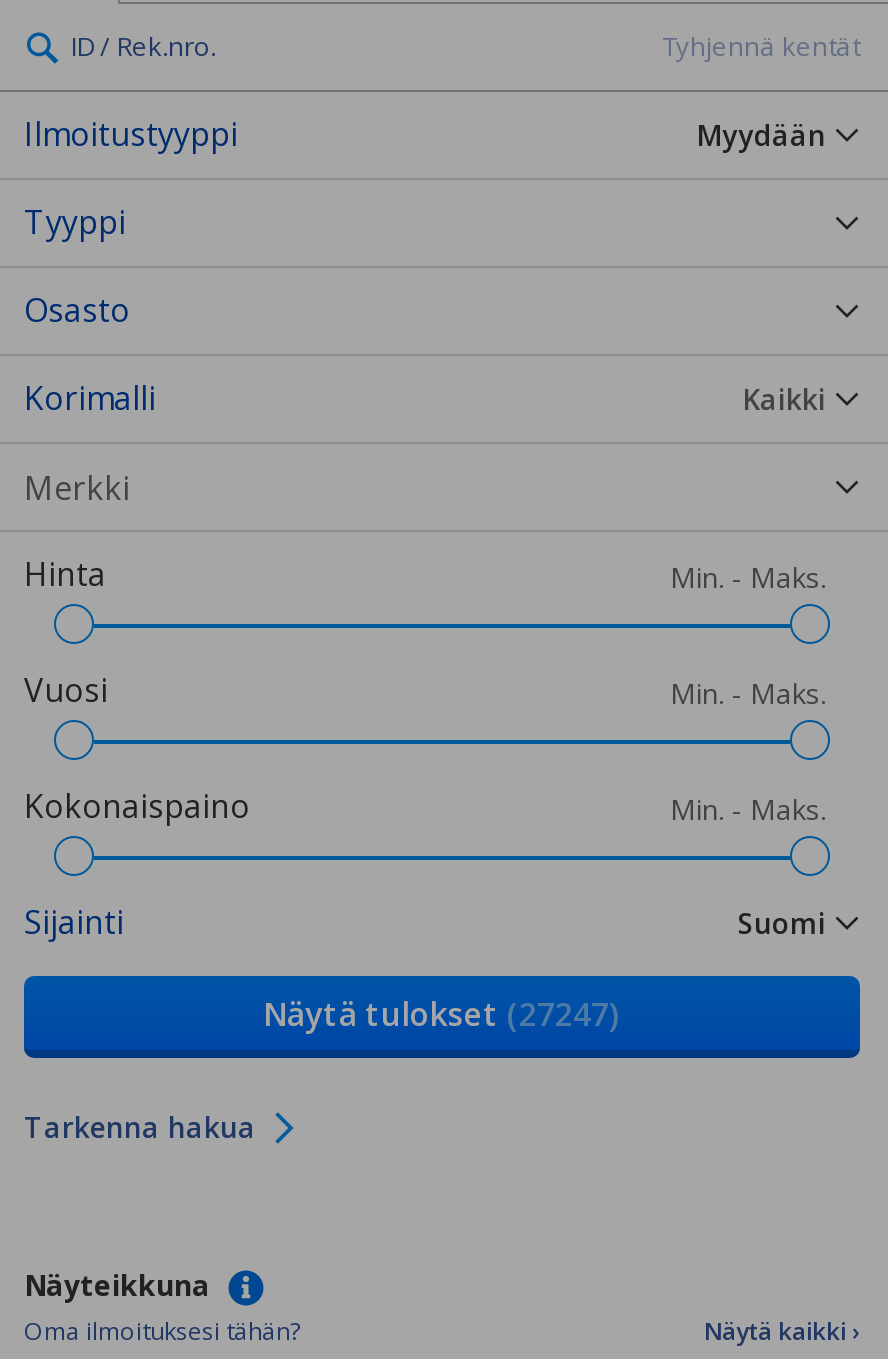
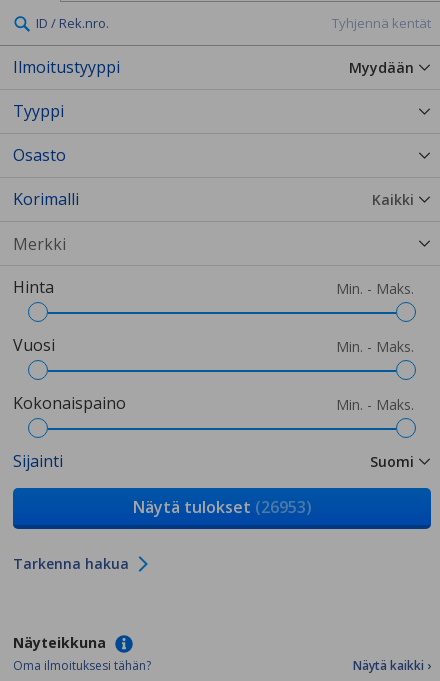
[263,992,621,1036] Näytä tulokset (27247) -> [132,496,311,518] Näytä tulokset (26953)

